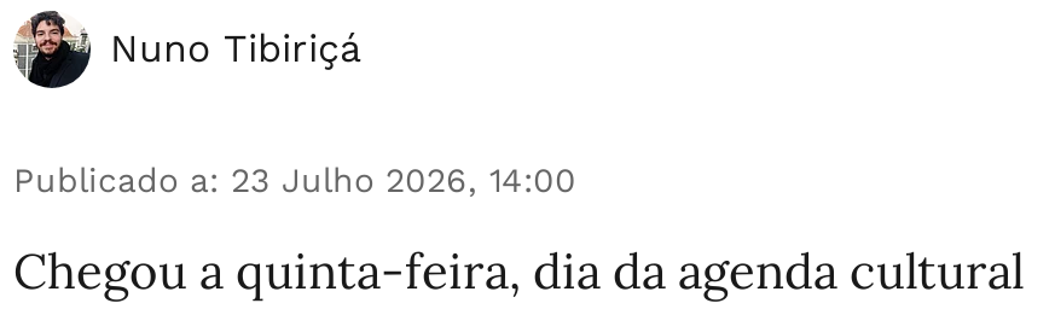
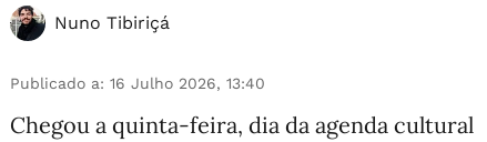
[13,161,576,200] Publicado a: 23 Julho 2026, 14:00 -> [10,74,265,92] Publicado a: 16 Julho 2026, 13:40

